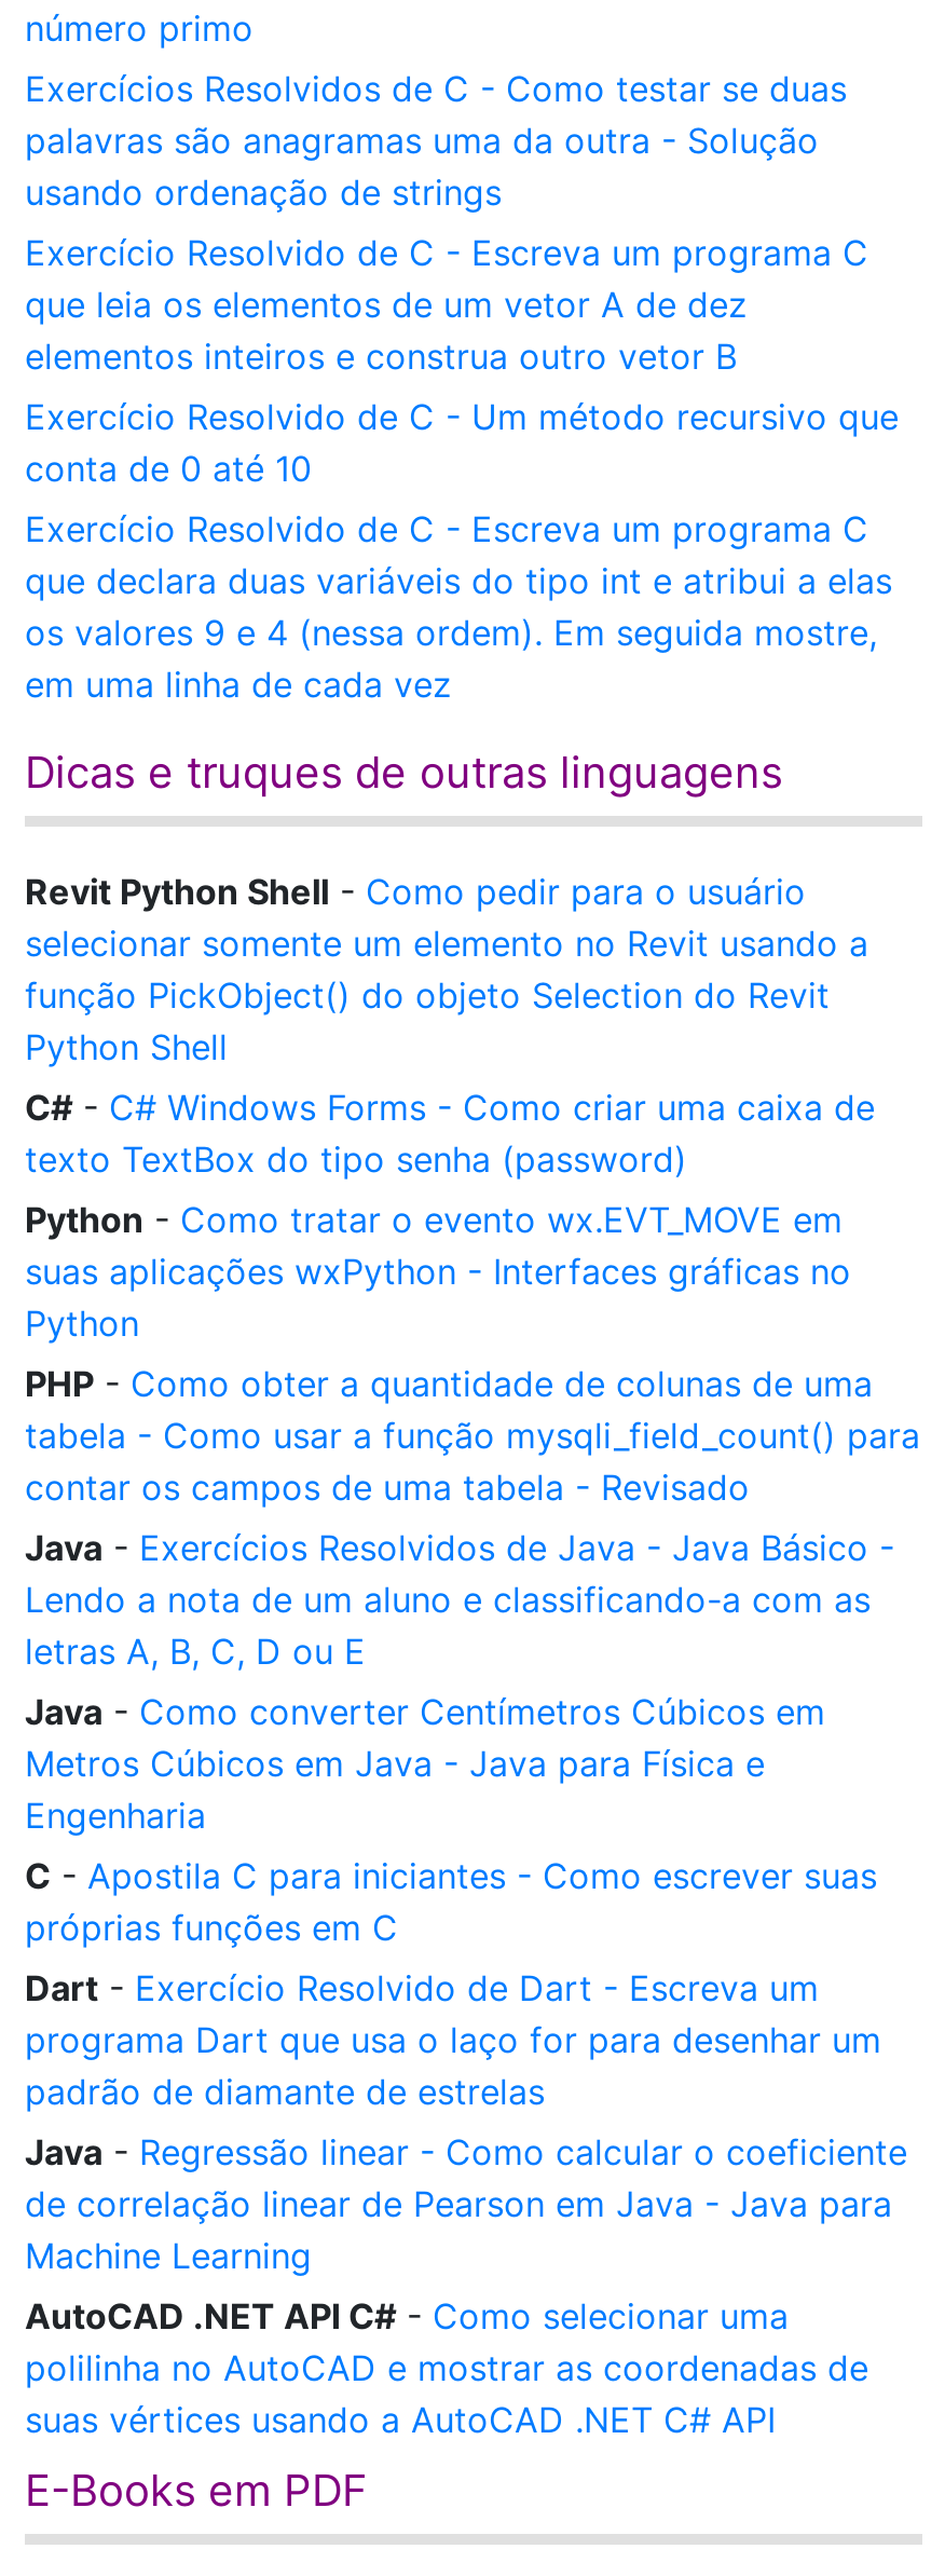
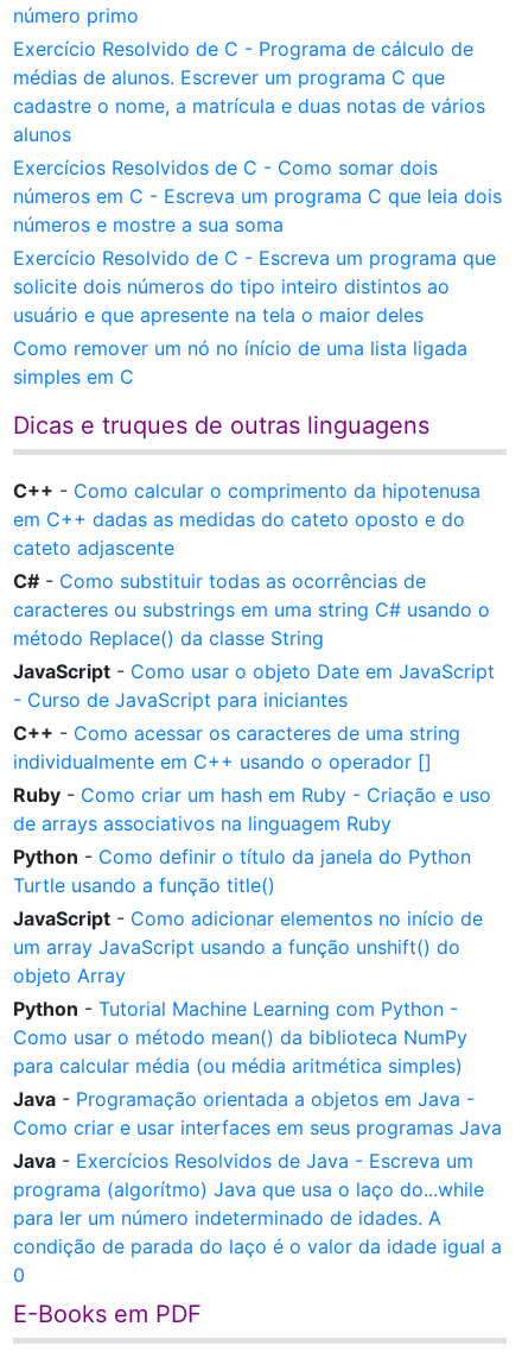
[25,67,899,706] Exercícios Resolvidos de C - Como testar se duas | palavras são anagramas uma da outra - Solução | usando ordenação de strings | Exercício Resolvido de C - Escreva um programa C | que leia os elementos de um vetor A de dez | elementos inteiros e construa outro vetor B | Exercício Resolvido de C - Um método recursivo que | conta de 0 até 10 | Exercício Resolvido de C - Escreva um programa C | que declara duas variáveis do tipo int e atribui a elas | os valores 9 e 4 (nessa ordem). Em seguida mostre, | em uma linha de cada vez -> [13,37,502,388] Exercício Resolvido de C - Programa de cálculo de | médias de alunos. Escrever um programa C que | cadastre o nome, a matrícula e duas notas de vários | alunos | Exercícios Resolvidos de C - Como somar dois | números em C - Escreva um programa C que leia dois | números e mostre a sua soma | Exercício Resolvido de C - Escreva um programa que | solicite dois números do tipo inteiro distintos ao | usuário e que apresente na tela o maior deles | Como remover um nó no ínício de uma lista ligada | simples em C
[25,870,920,2441] Revit Python Shell - Como pedir para o usuário | selecionar somente um elemento no Revit usando a | função PickObject() do objeto Selection do Revit | Python Shell | C#- C# Windows Forms - Como criar uma caixa de | texto TextBox do tipo senha (password) | Python - Como tratar o evento wx.EVT_MOVE em | suas aplicações wxPython - Interfaces gráficas no | Python | PHP - Como obter a quantidade de colunas de uma | tabela - Como usar a função mysqli_field_count() para | contar os campos de uma tabela - Revisado | Java - Exercícios Resolvidos de Java - Java Básico - | Lendo a nota de um aluno e classificando-a com as | letras A, B, C, D ou E | Java - Como converter Centímetros Cúbicos em | Metros Cúbicos em Java - Java para Física e | Engenharia | C - Apostila C para iniciantes - Como escrever suas | próprias funções em C | Dart - Exercício Resolvido de Dart - Escreva um | programa Dart que usa o laço for para desenhar um | padrão de diamante de estrelas | Java - Regressão linear - Como calcular o coeficiente | de correlação linear de Pearson em Java - Java para | Machine Learning | AutoCAD .NET API C#- Como selecionar uma | polilinha no AutoCAD e mostrar as coordenadas de | suas vértices usando a AutoCAD .NET C# API -> [13,479,502,1287] C++ - Como calcular o comprimento da hipotenusa | em C++ dadas as medidas do cateto oposto e do | cateto adjascente | C#- Como substituir todas as ocorrências de | caracteres ou substrings em uma string C# usando o | método Replace() da classe String | JavaScript - Como usar o objeto Date em JavaScript | - Curso de JavaScript para iniciantes | C++ - Como acessar os caracteres de uma string | individualmente em C++ usando o operador [] | Ruby - Como criar um hash em Ruby - Criação e uso | de arrays associativos na linguagem Ruby | Python - Como definir o título da janela do Python | Turtle usando a função title() | JavaScript - Como adicionar elementos no início de | um array JavaScript usando a função unshift() do | objeto Array | Python - Tutorial Machine Learning com Python - | Como usar o método mean() da biblioteca NumPy | para calcular média (ou média aritmética simples) | Java - Programação orientada a objetos em Java - | Como criar e usar interfaces em seus programas Java | Java - Exercícios Resolvidos de Java - Escreva um | programa (algorítmo) Java que usa o laço do...while | para ler um número indeterminado de idades. A | condição de parada do laço é o valor da idade igual a | 0

